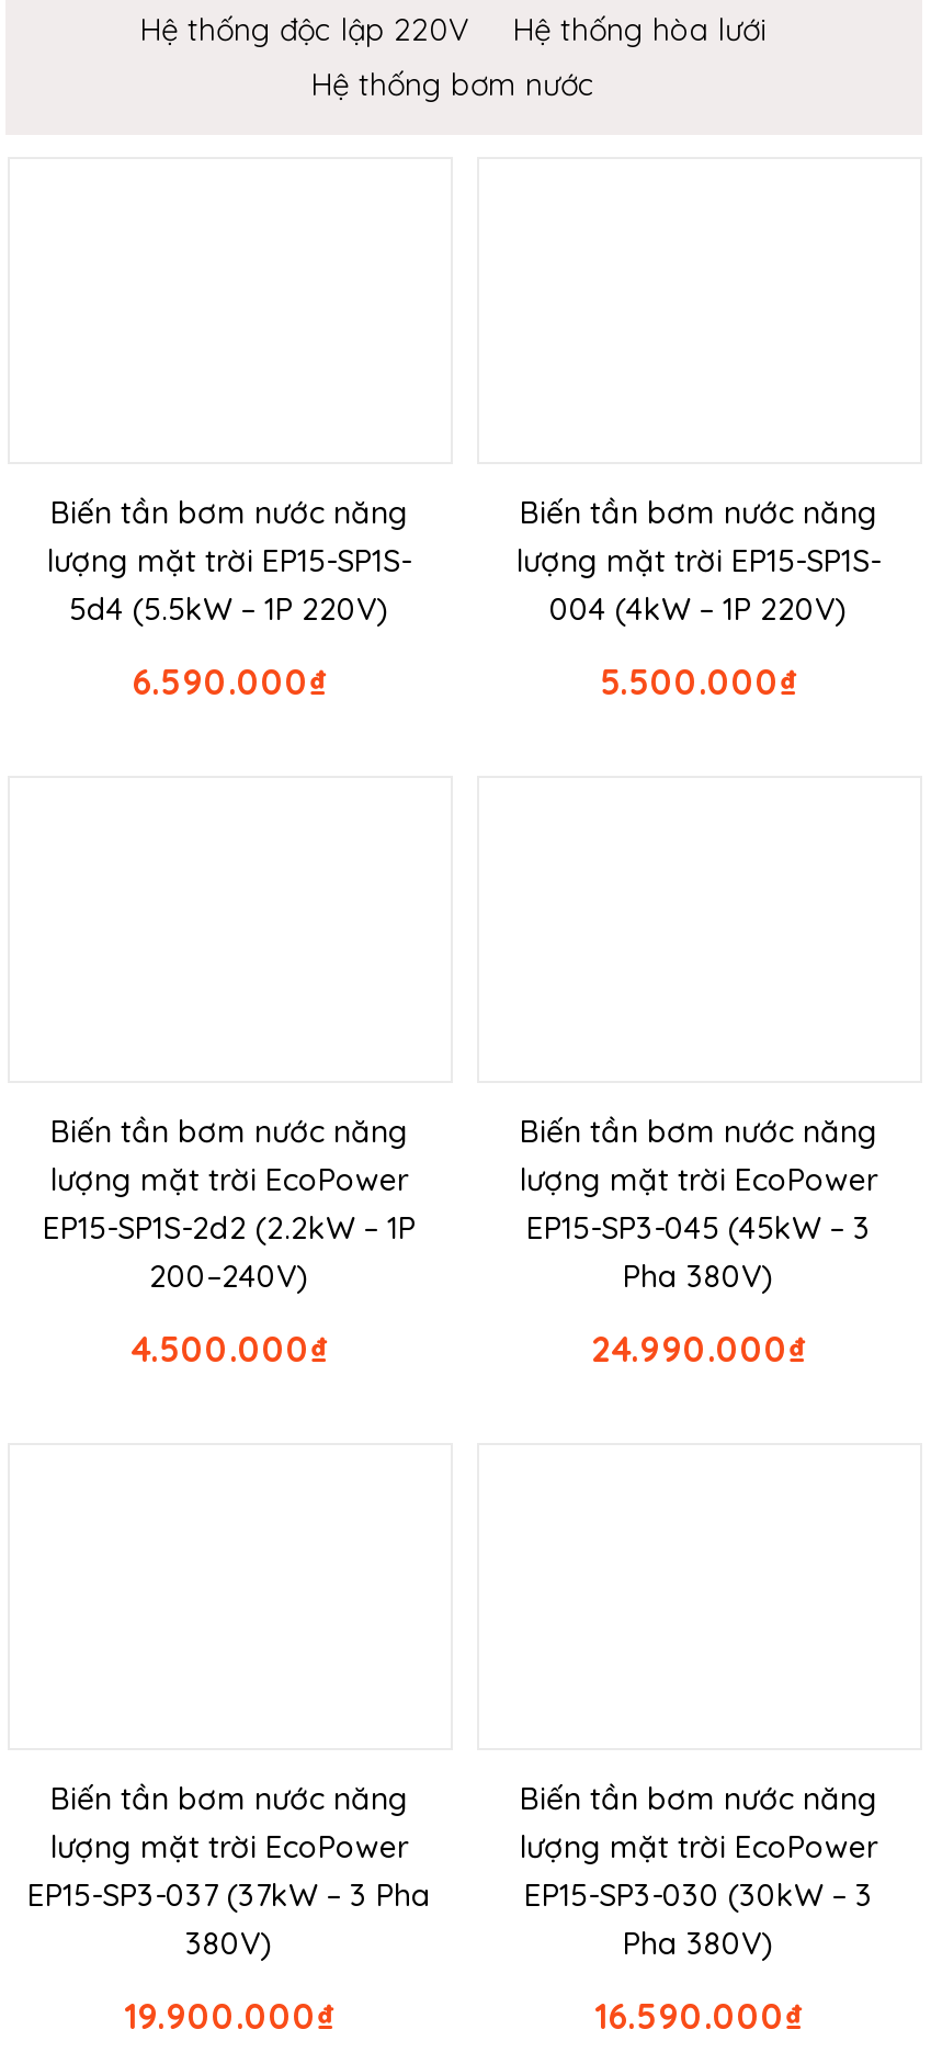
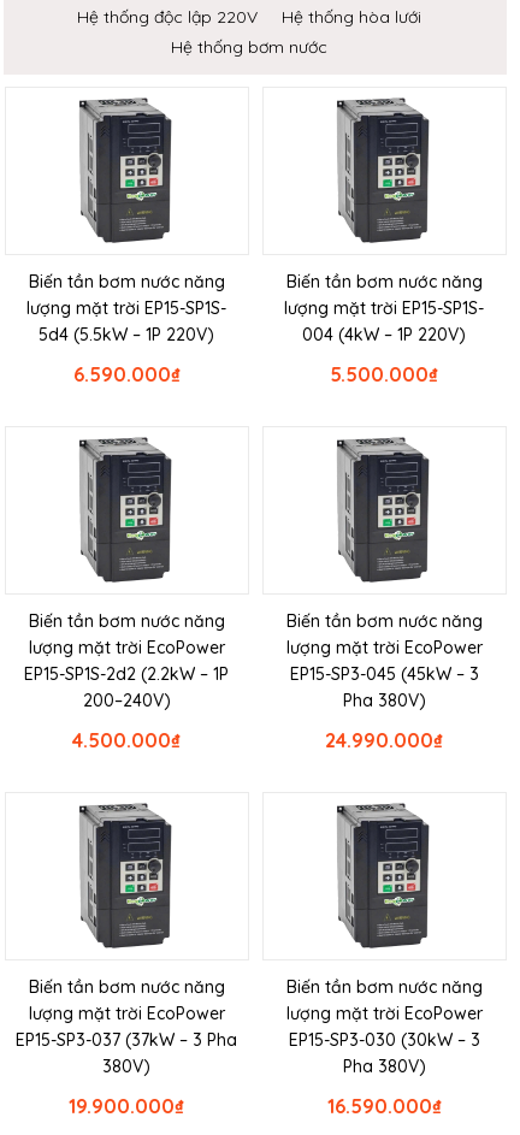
none -> [78,96,172,244] [image]
none -> [336,96,430,244] [image]
none -> [78,436,172,584] [image]
none -> [336,436,430,584] [image]
none -> [78,802,172,950] [image]
none -> [336,802,430,950] [image]

